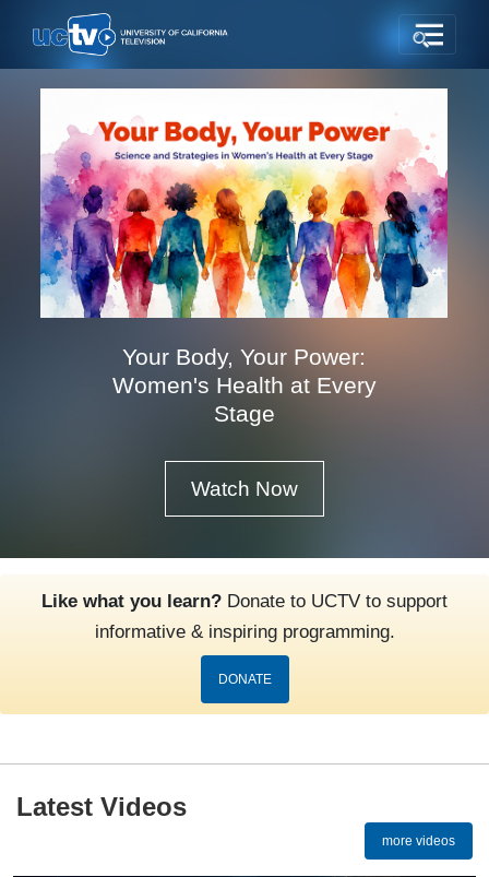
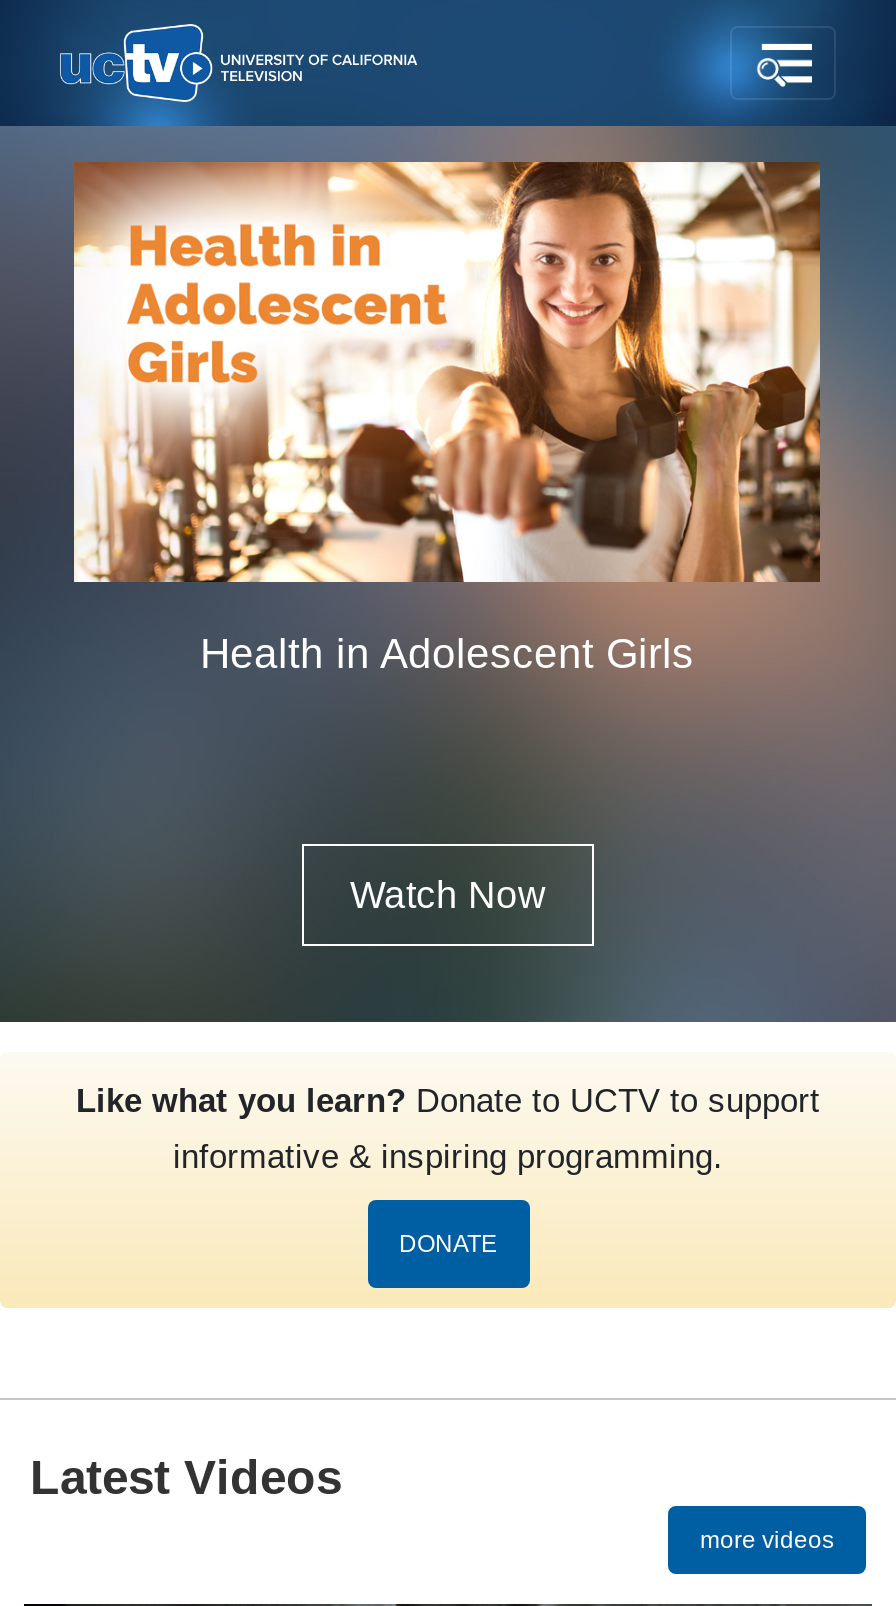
[39,87,449,426] [image] | Your Body, Your Power: | Women's Health at Every | Stage -> [72,160,822,676] [image] | Health in Adolescent Girls

